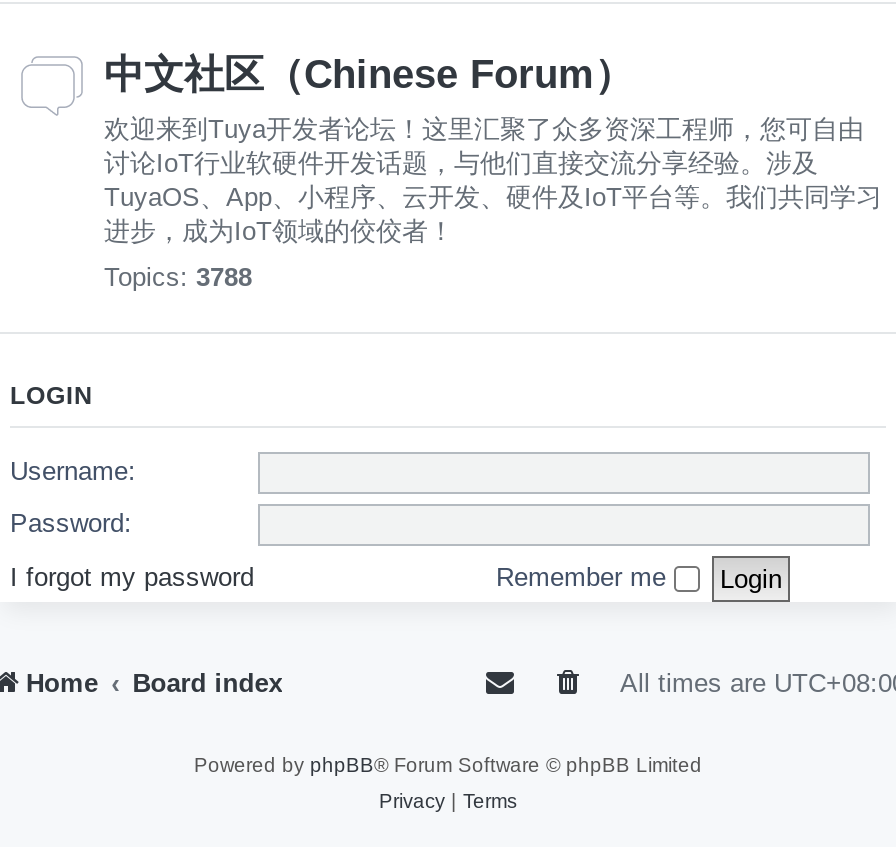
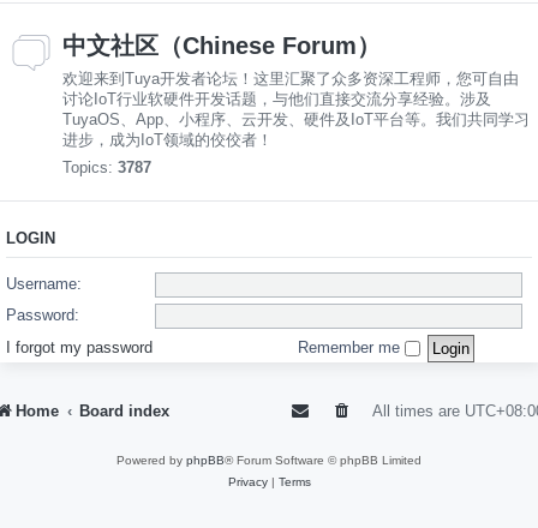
[104,262,252,292] Topics: 3788 -> [62,158,151,176] Topics: 3787

